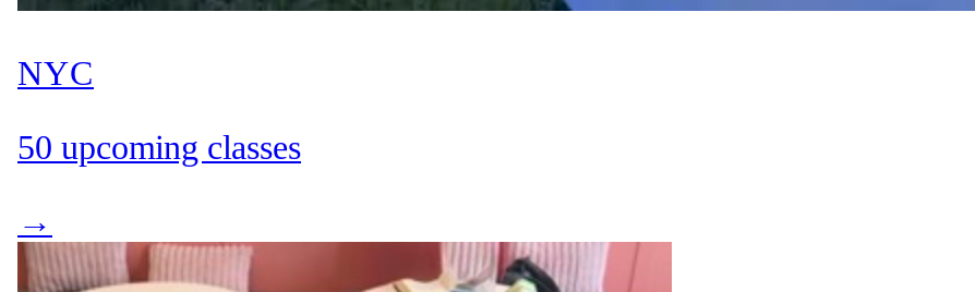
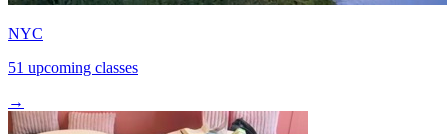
[17,128,301,165] 50 upcoming classes -> [8,59,138,76] 51 upcoming classes

